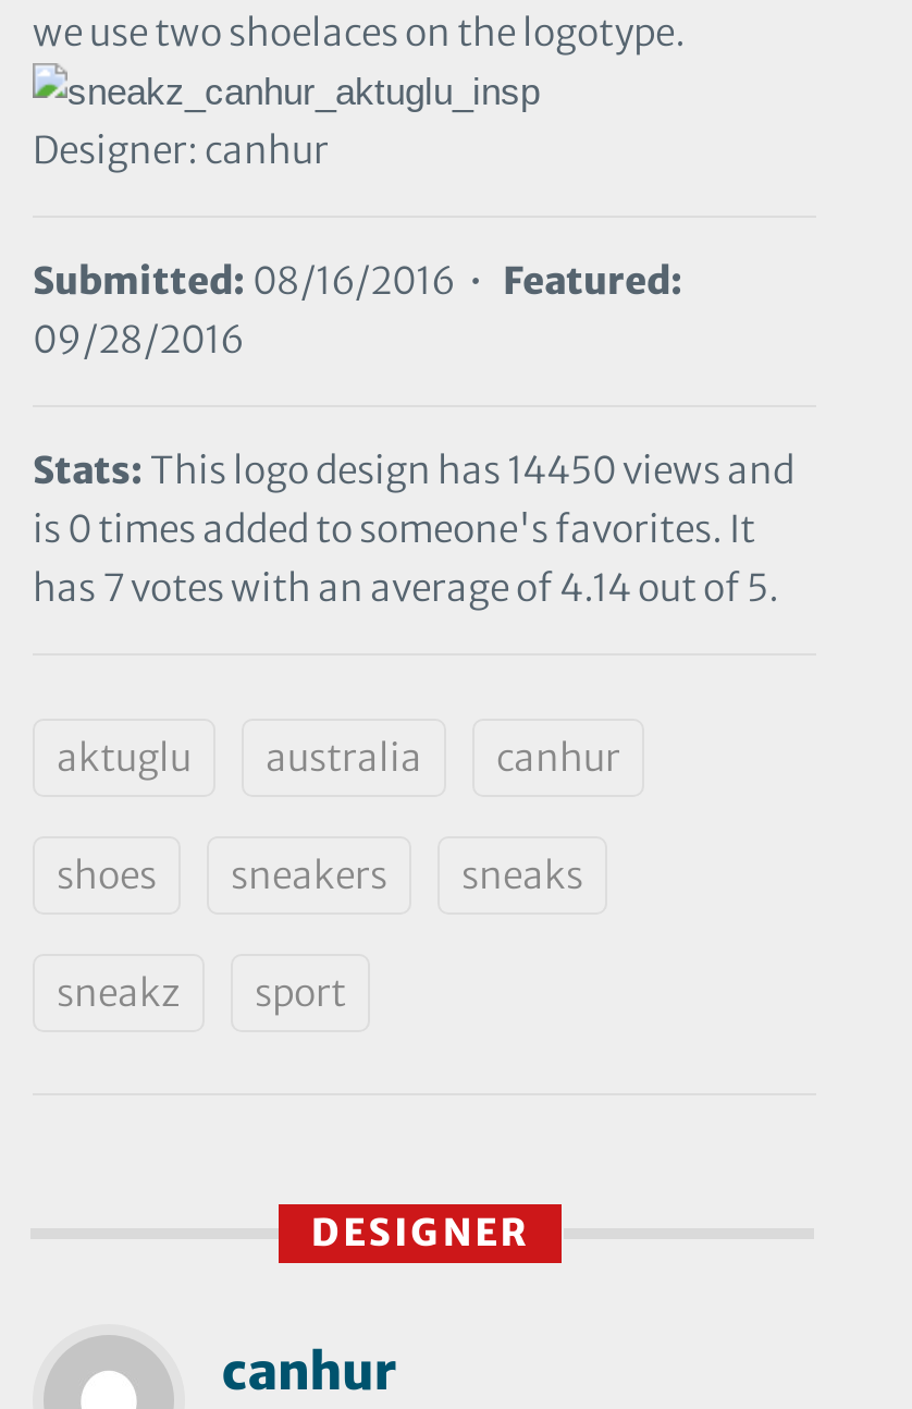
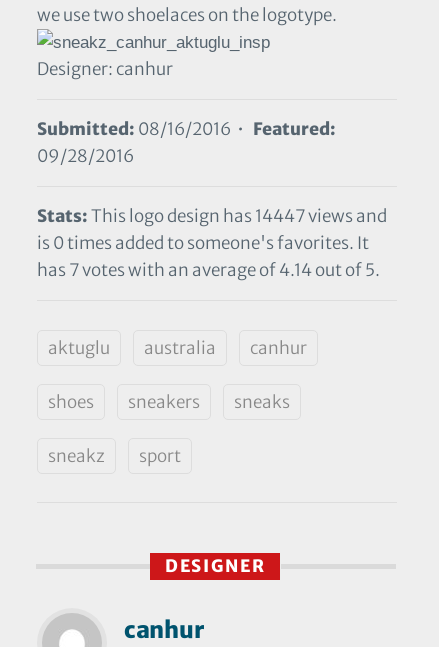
[33,446,794,494] Stats: This logo design has 14450 views and -> [37,205,387,227] Stats: This logo design has 14447 views and

